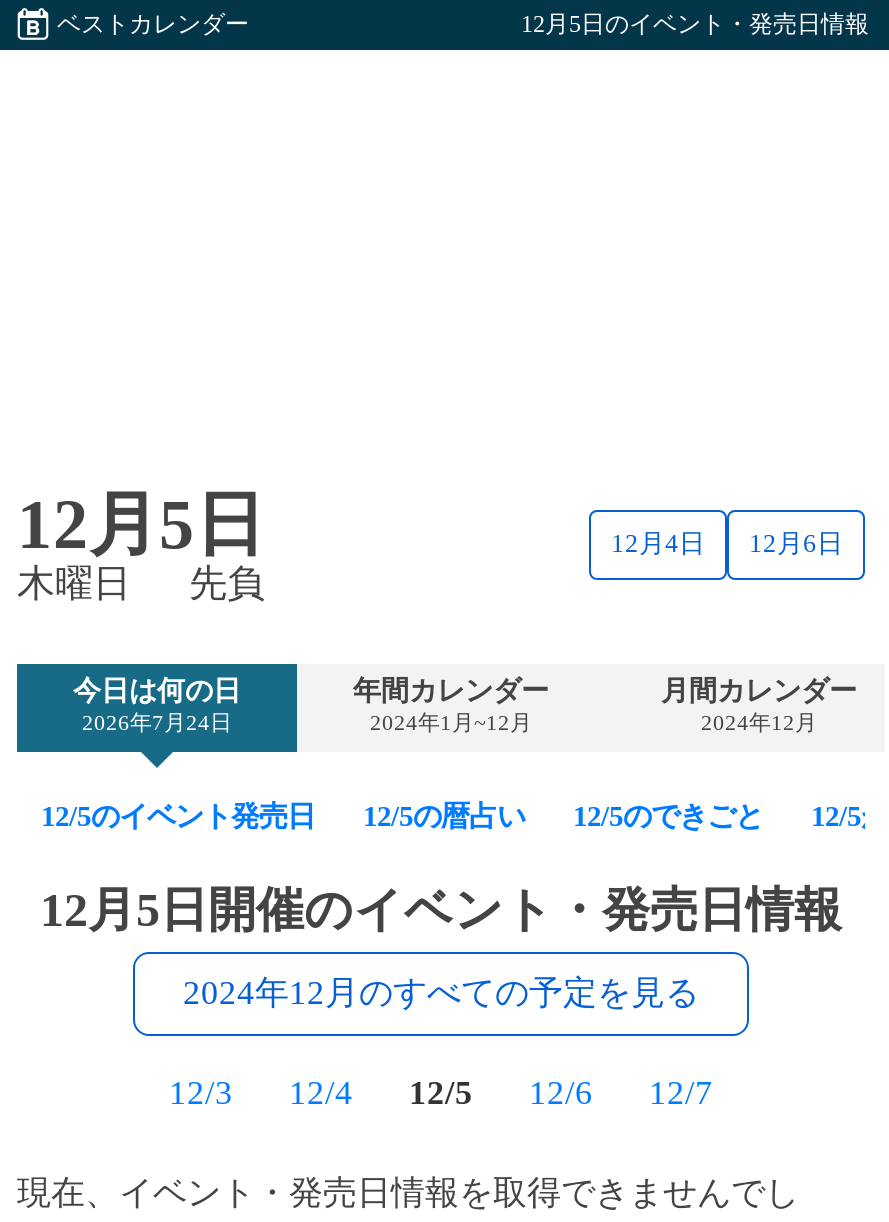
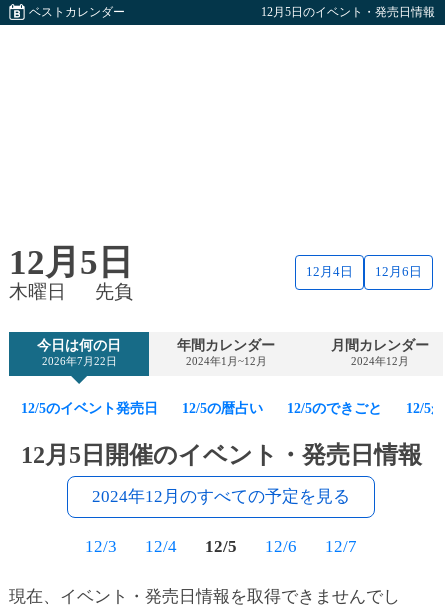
[82,710,232,734] 2026年7月24日 -> [41,355,116,367] 2026年7月22日

